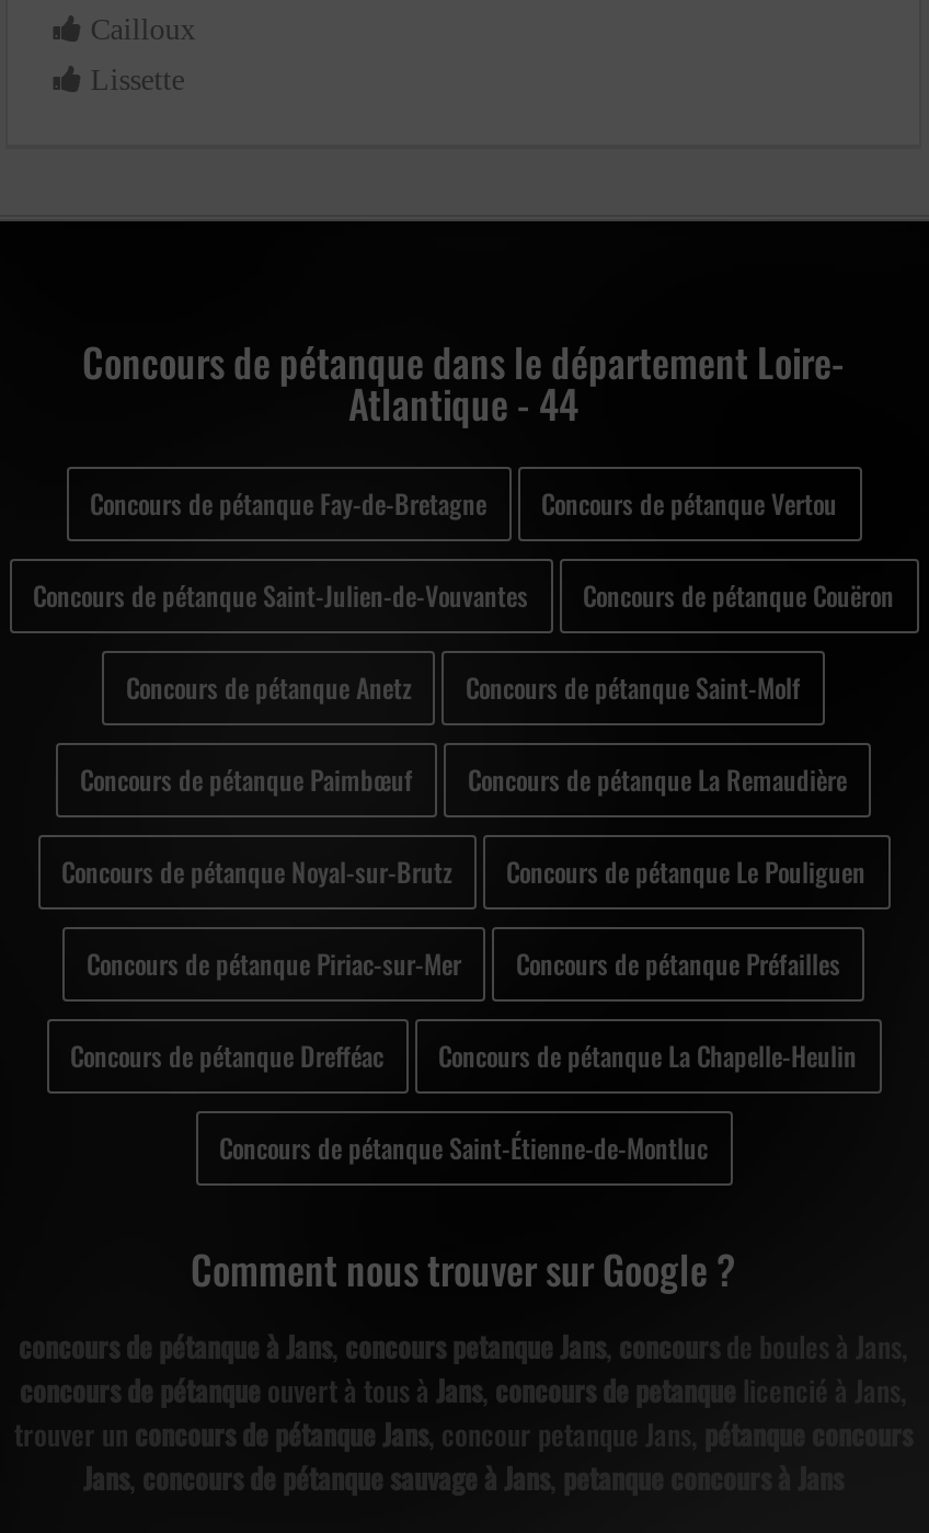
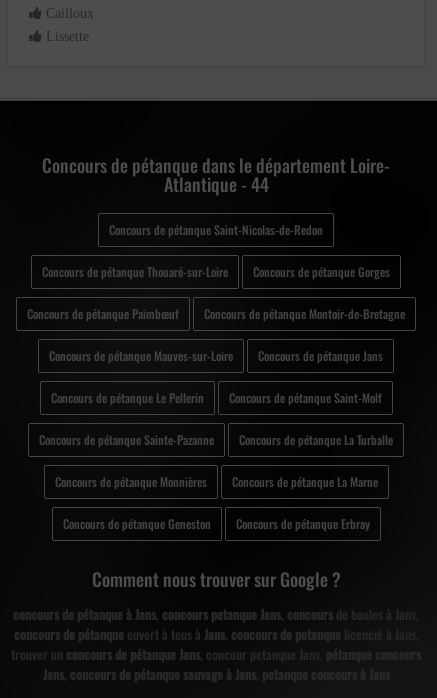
[33,485,894,706] Concours de pétanque Fay-de-Bretagne | Concours de pétanque Vertou | Concours de pétanque Saint-Julien-de-Vouvantes | Concours de pétanque Couëron | Concours de pétanque Anetz -> [42,221,390,280] Concours de pétanque Saint-Nicolas-de-Redon | Concours de pétanque Thouaré-sur-Loire | Concours de pétanque Gorges
moved [466,669,801,706] -> [228,389,381,406]: Concours de pétanque Saint-Molf
[61,761,865,1167] Concours de pétanque La Remaudière | Concours de pétanque Noyal-sur-Brutz | Concours de pétanque Le Pouliguen | Concours de pétanque Piriac-sur-Mer | Concours de pétanque Préfailles | Concours de pétanque Drefféac | Concours de pétanque La Chapelle-Heulin | Concours de pétanque Saint-Étienne-de-Montluc -> [39,305,405,532] Concours de pétanque Montoir-de-Bretagne | Concours de pétanque Mauves-sur-Loire | Concours de pétanque Jans | Concours de pétanque Le Pellerin | Concours de pétanque Sainte-Pazanne | Concours de pétanque La Turballe | Concours de pétanque Monnières | Concours de pétanque La Marne | Concours de pétanque Geneston | Concours de pétanque Erbray
moved [80,761,413,798] -> [27,305,179,322]: Concours de pétanque Paimbœuf

